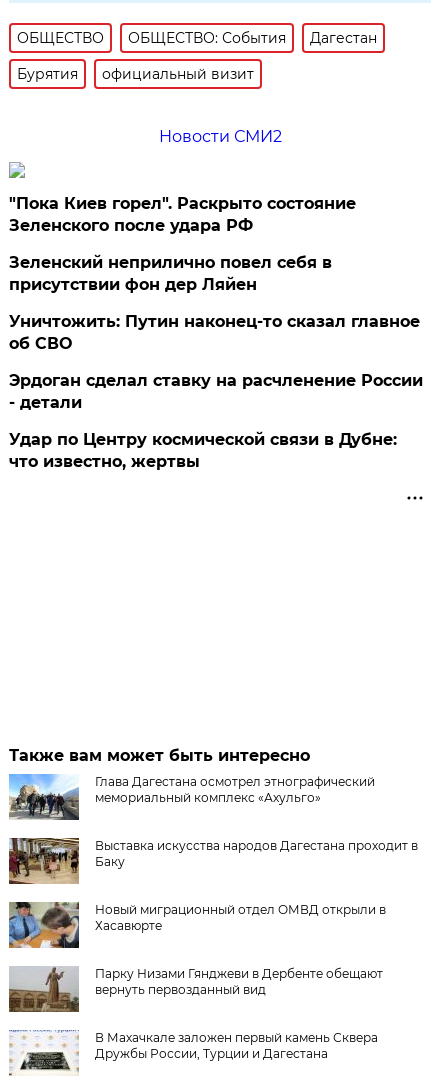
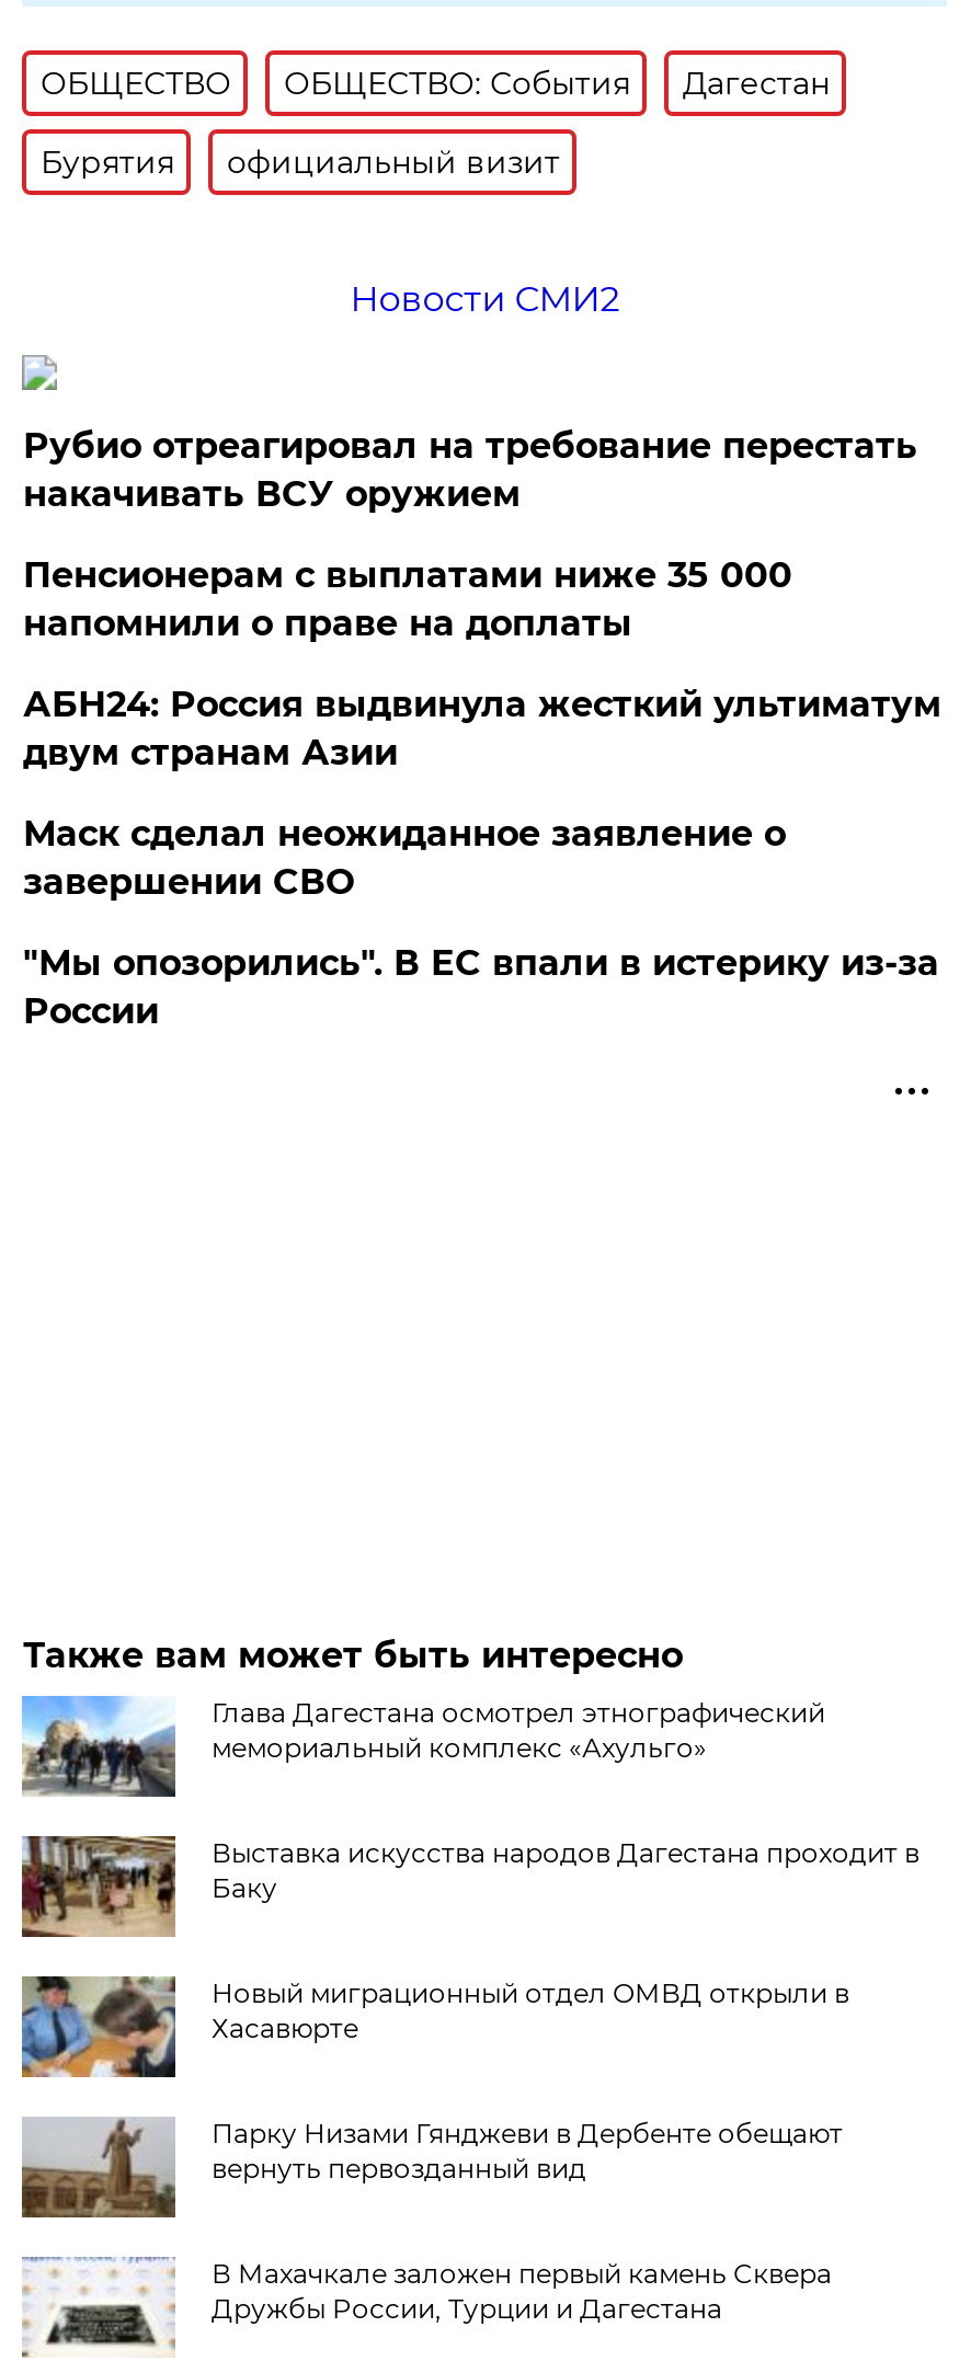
[9,194,356,235] "Пока Киев горел". Раскрыто состояние | Зеленского после удара РФ -> [23,425,917,515] Рубио отреагировал на требование перестать | накачивать ВСУ оружием
[9,253,332,294] Зеленский неприлично повел cебя в | присутствии фон дер Ляйен -> [23,554,792,644] Пенсионерам с выплатами ниже 35 000 | напомнили о праве на доплаты
[9,312,420,353] Уничтожить: Путин наконец-то сказал главное | об СВО -> [23,683,941,773] АБН24: Россия выдвинула жесткий ультиматум | двум странам Азии
[9,371,423,412] Эрдоган сделал ставку на расчленение России | - детали -> [23,813,786,903] Маск сделал неожиданное заявление о | завершении СВО
[9,430,397,471] Удар по Центру космической связи в Дубне: | что известно, жертвы -> [23,942,939,1032] "Мы опозорились". В ЕС впали в истерику из-за | России

